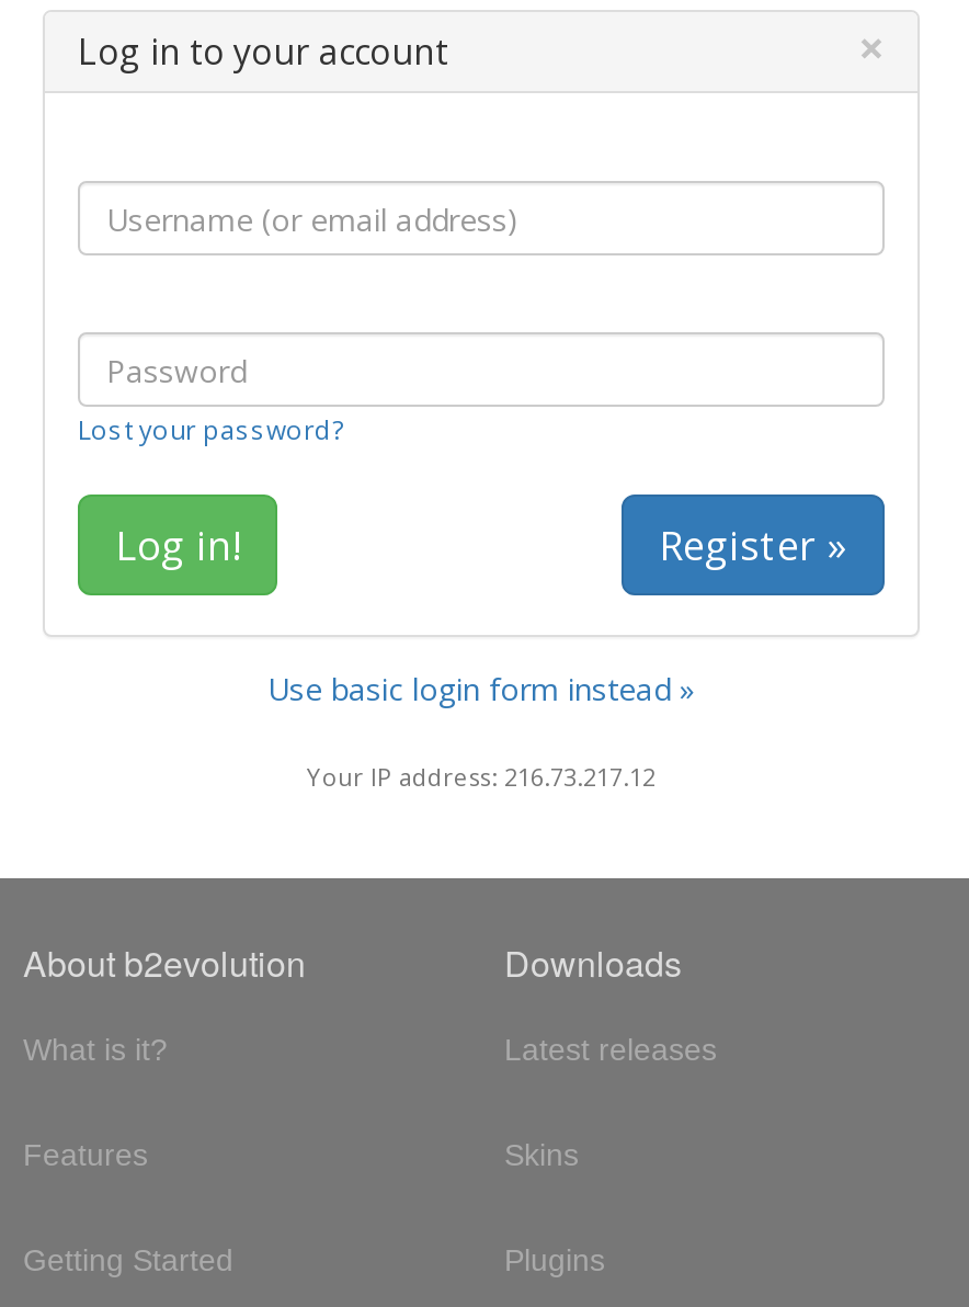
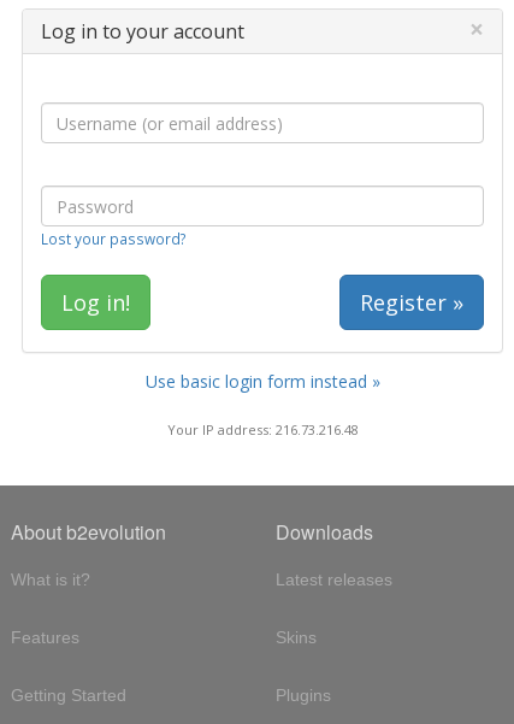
[307,759,656,792] Your IP address: 216.73.217.12 -> [167,420,358,438] Your IP address: 216.73.216.48

